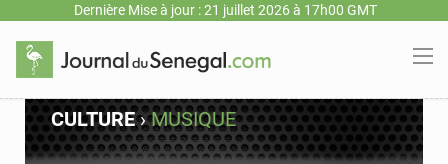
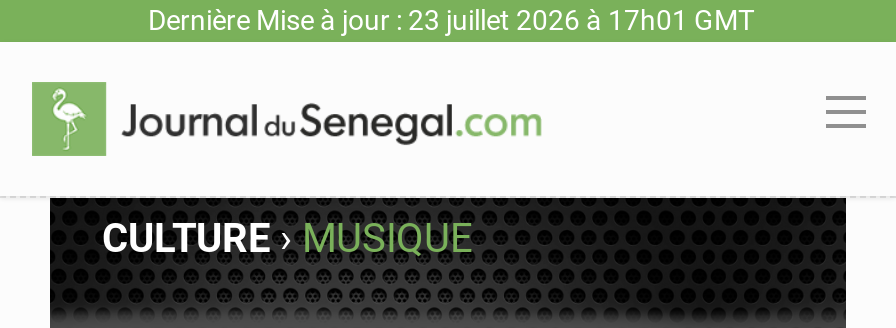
[71,2,377,18] Dernière Mise à jour : 21 juillet 2026 à 17h00 GMT -> [142,4,754,36] Dernière Mise à jour : 23 juillet 2026 à 17h01 GMT

